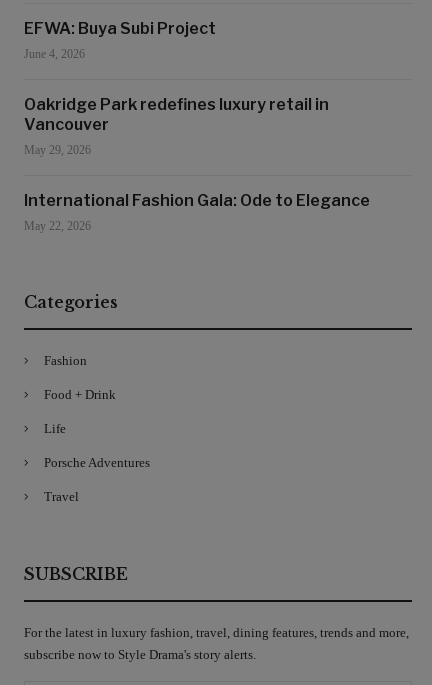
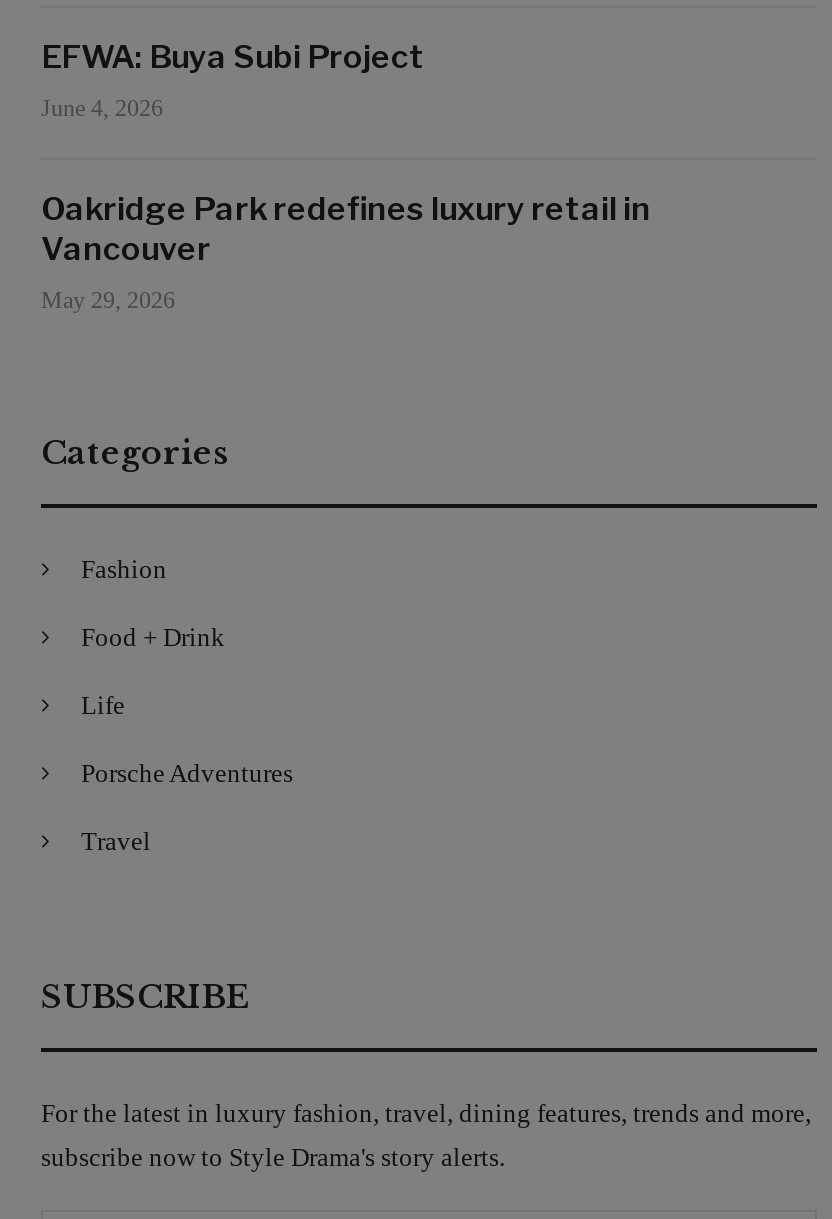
[24,191,370,233] International Fashion Gala: Ode to Elegance | May 22, 2026 -> none

